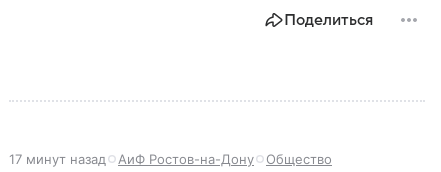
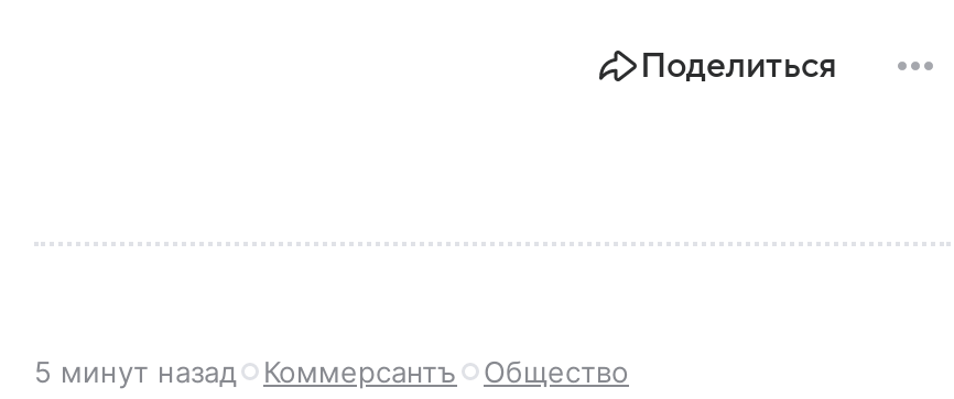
[9,151,254,167] 17 минут назад | АиФ Ростов-на-Дону -> [34,353,457,388] 5 минут назад | Коммерсантъ

